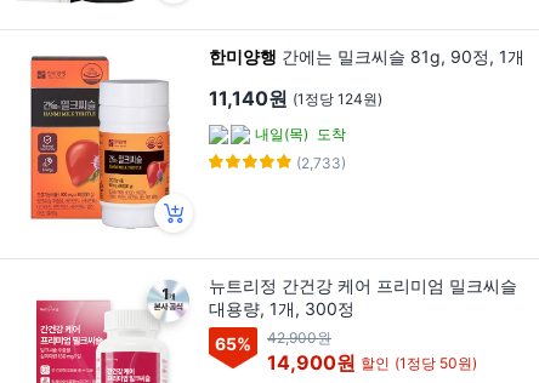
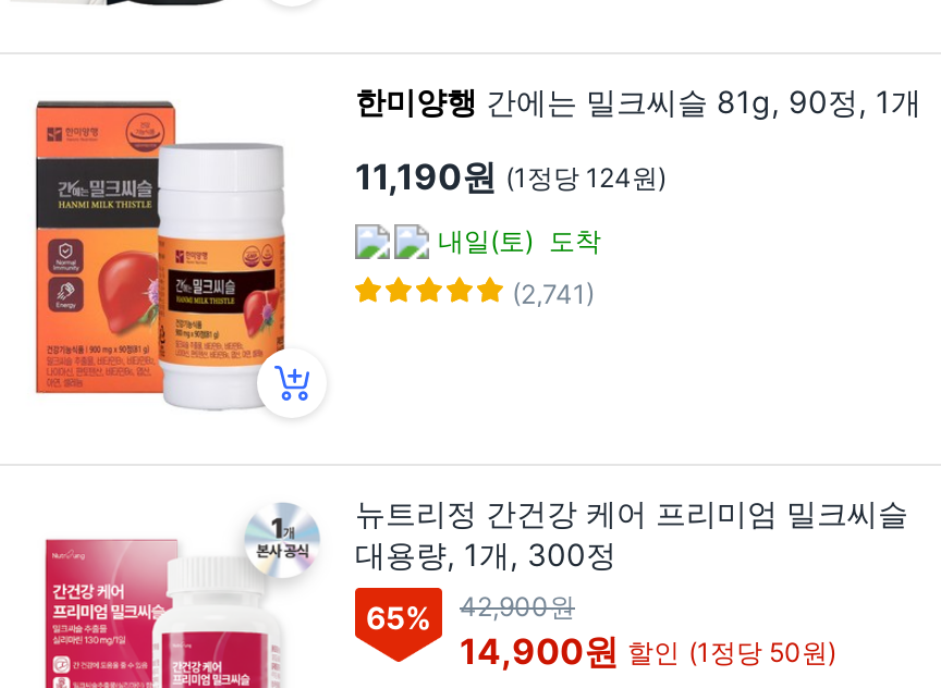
[209,85,382,110] 11,140원 (1정당 124원) -> [355,153,667,197] 11,190원 (1정당 124원)
[255,124,346,143] 내일(목) 도착 -> [438,223,601,256] 내일(토) 도착
[296,154,346,172] (2,733) -> [512,276,595,309] (2,741)

